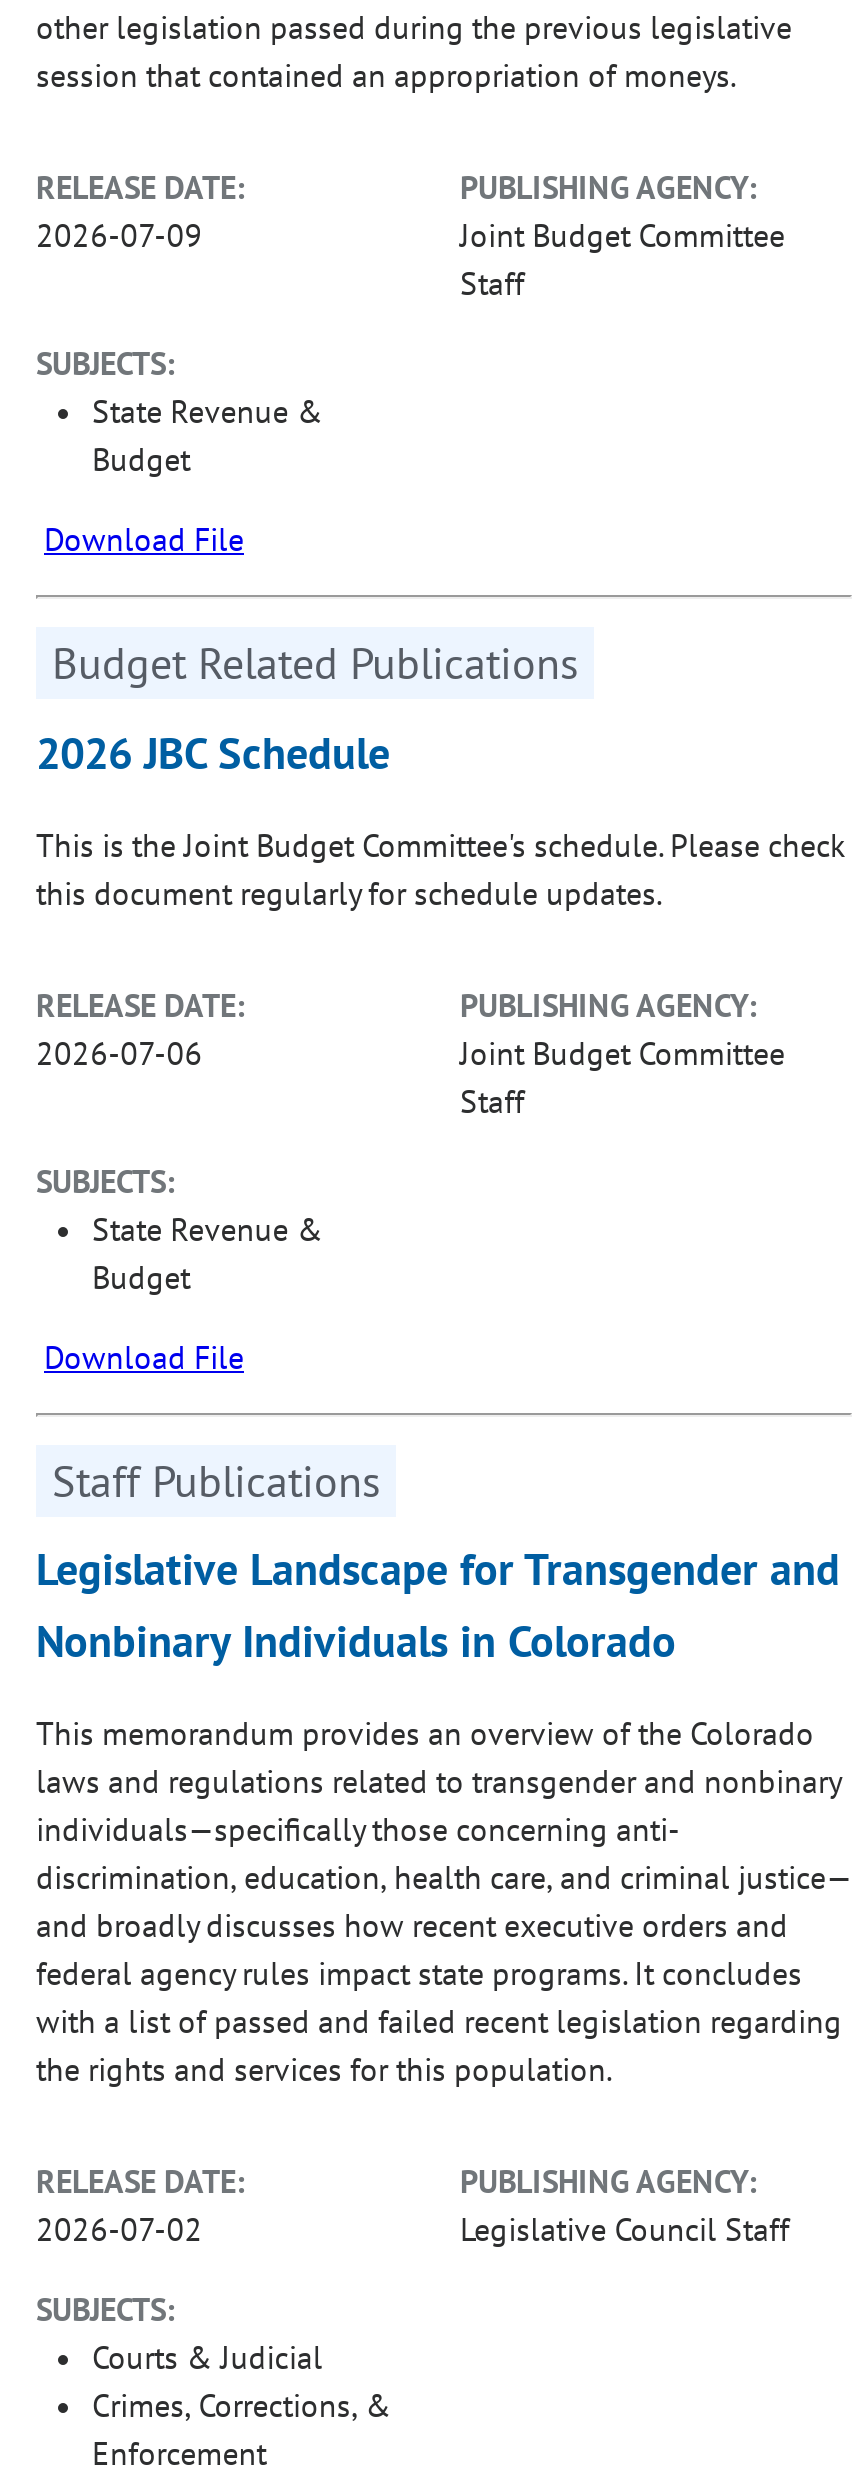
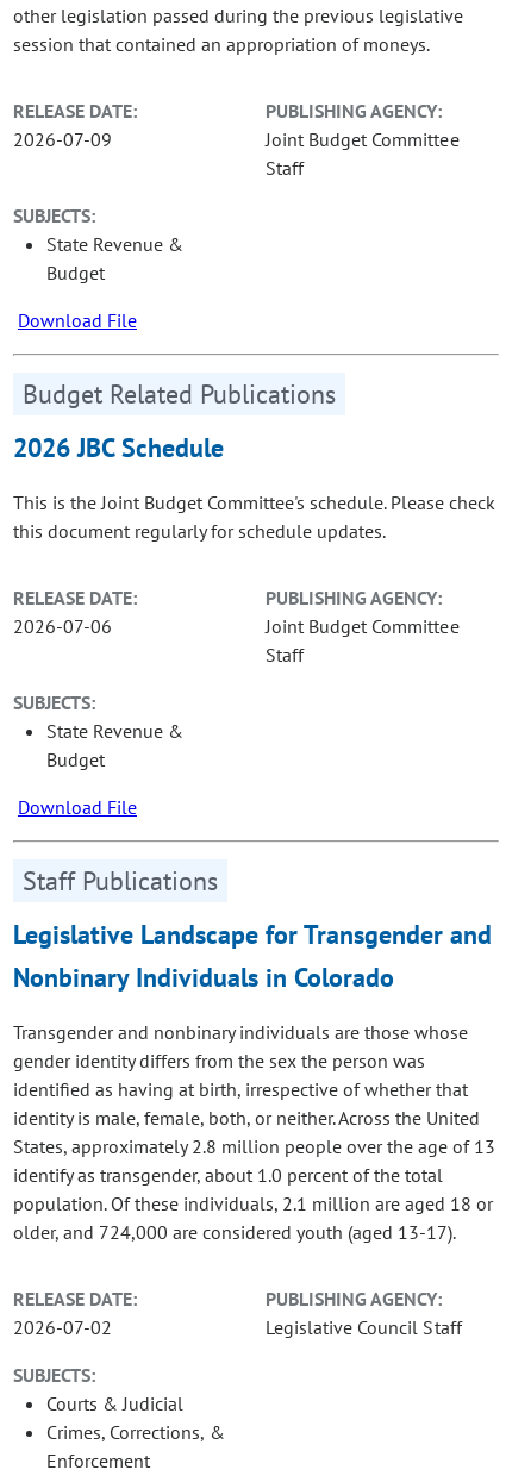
[36,1713,852,2089] This memorandum provides an overview of the Colorado | laws and regulations related to transgender and nonbinary | individuals—specifically those concerning anti- | discrimination, education, health care, and criminal justice— | and broadly discusses how recent executive orders and | federal agency rules impact state programs. It concludes | with a list of passed and failed recent legislation regarding | the rights and services for this population. -> [13,1020,495,1243] Transgender and nonbinary individuals are those whose | gender identity differs from the sex the person was | identified as having at birth, irrespective of whether that | identity is male, female, both, or neither. Across the United | States, approximately 2.8 million people over the age of 13 | identify as transgender, about 1.0 percent of the total | population. Of these individuals, 2.1 million are aged 18 or | older, and 724,000 are considered youth (aged 13-17).

